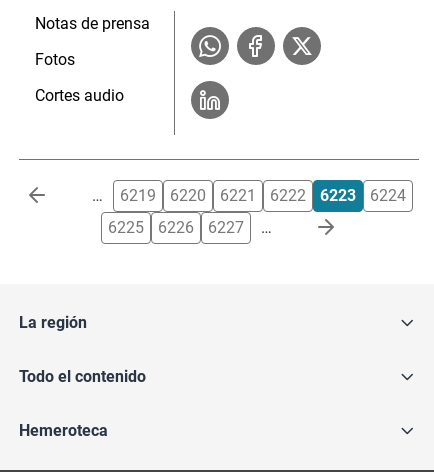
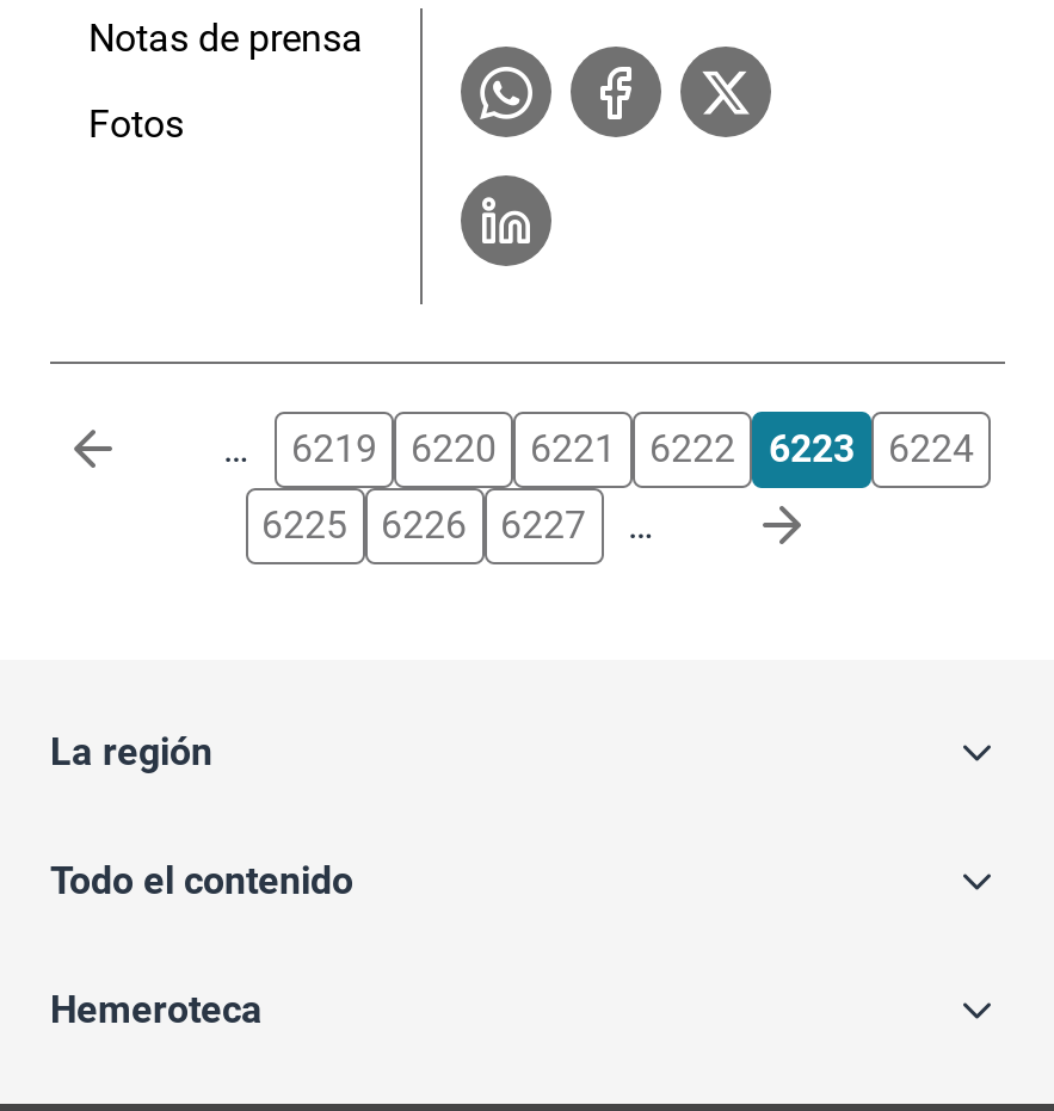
[35,86,124,105] Cortes audio -> none

